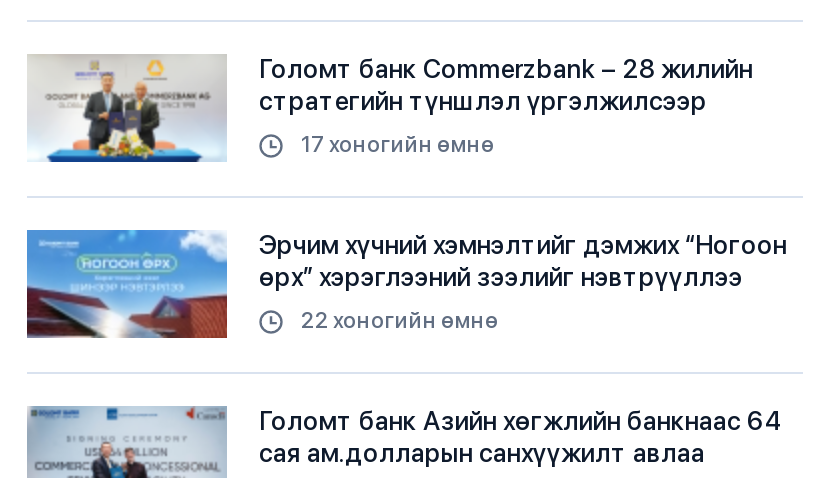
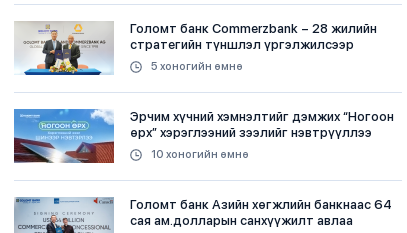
[301,132,495,158] 17 хоногийн өмнө -> [151,60,243,73] 5 хоногийн өмнө
[301,308,499,334] 22 хоногийн өмнө -> [151,148,249,161] 10 хоногийн өмнө

